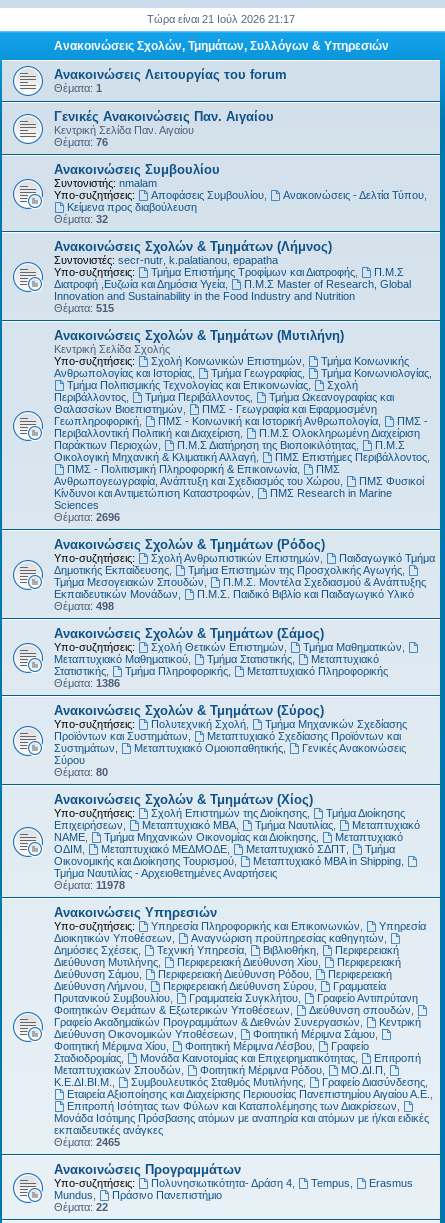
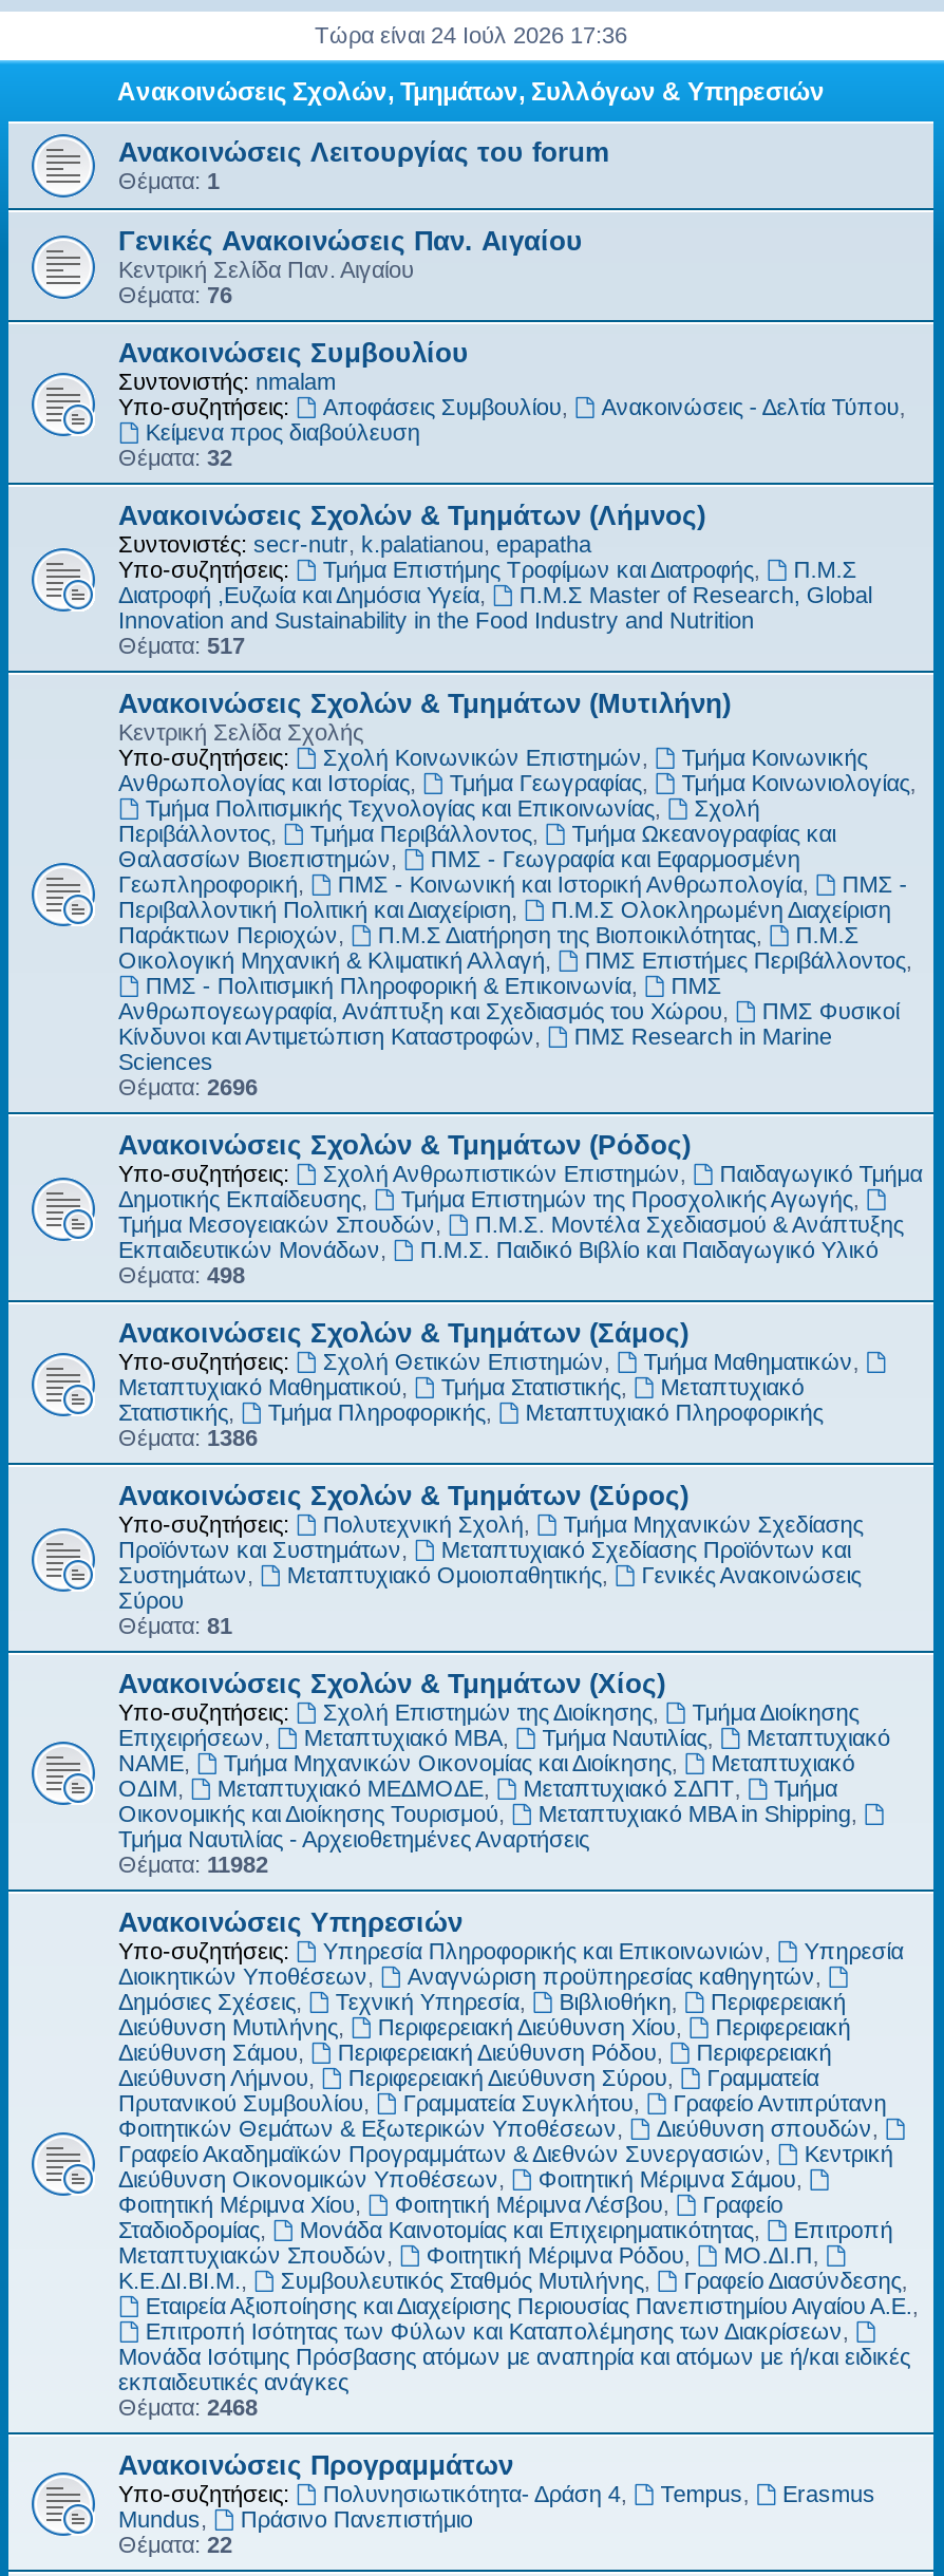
[147,13,295,25] Τώρα είναι 21 Ιούλ 2026 21:17 -> [315,22,627,48] Τώρα είναι 24 Ιούλ 2026 17:36
[54,302,114,314] Θέματα: 515 -> [118,633,245,658] Θέματα: 517
[54,766,108,778] Θέματα: 80 -> [118,1613,232,1638] Θέματα: 81
[54,879,125,891] Θέματα: 11978 -> [118,1851,268,1877] Θέματα: 11982
[54,1136,120,1148] Θέματα: 2465 -> [118,2394,258,2420] Θέματα: 2468

